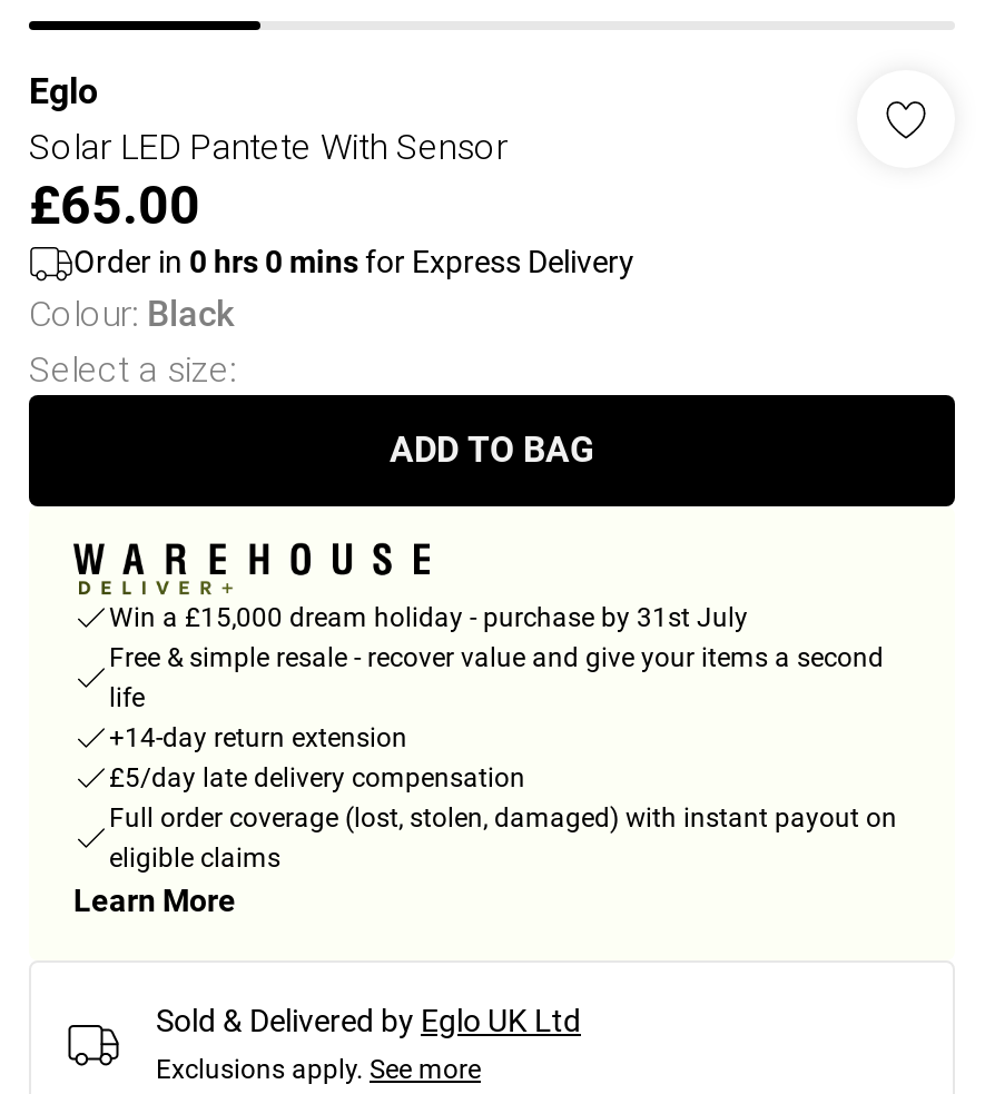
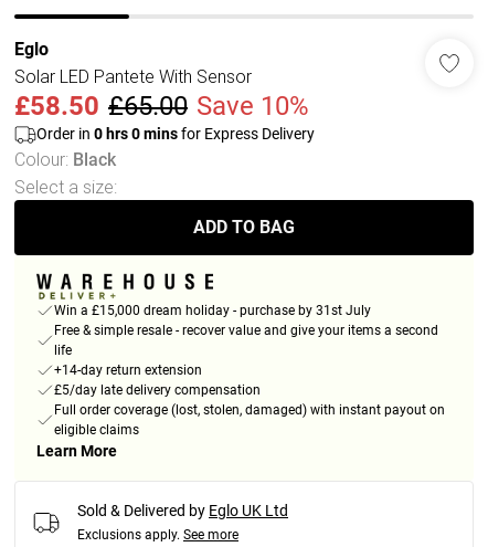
[29,175,200,237] £65.00 -> [14,91,309,122] £58.50 £65.00 Save 10%

